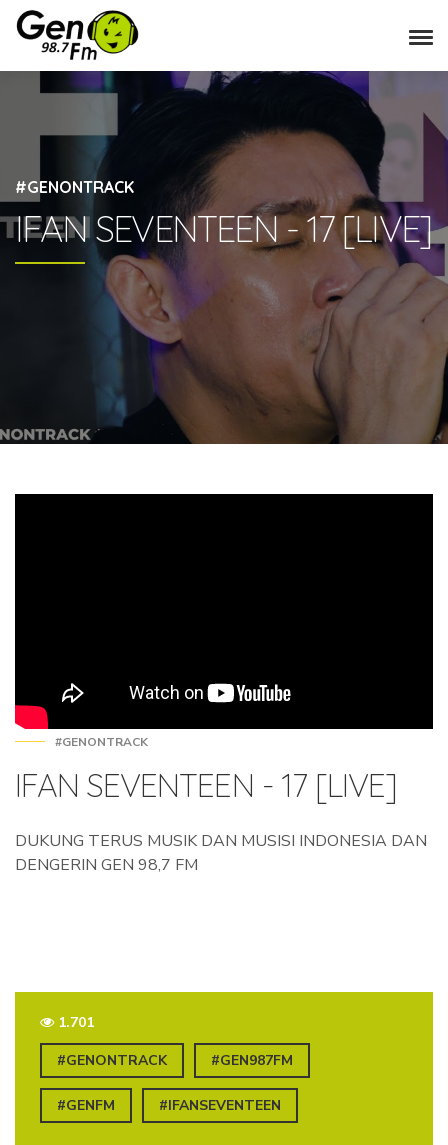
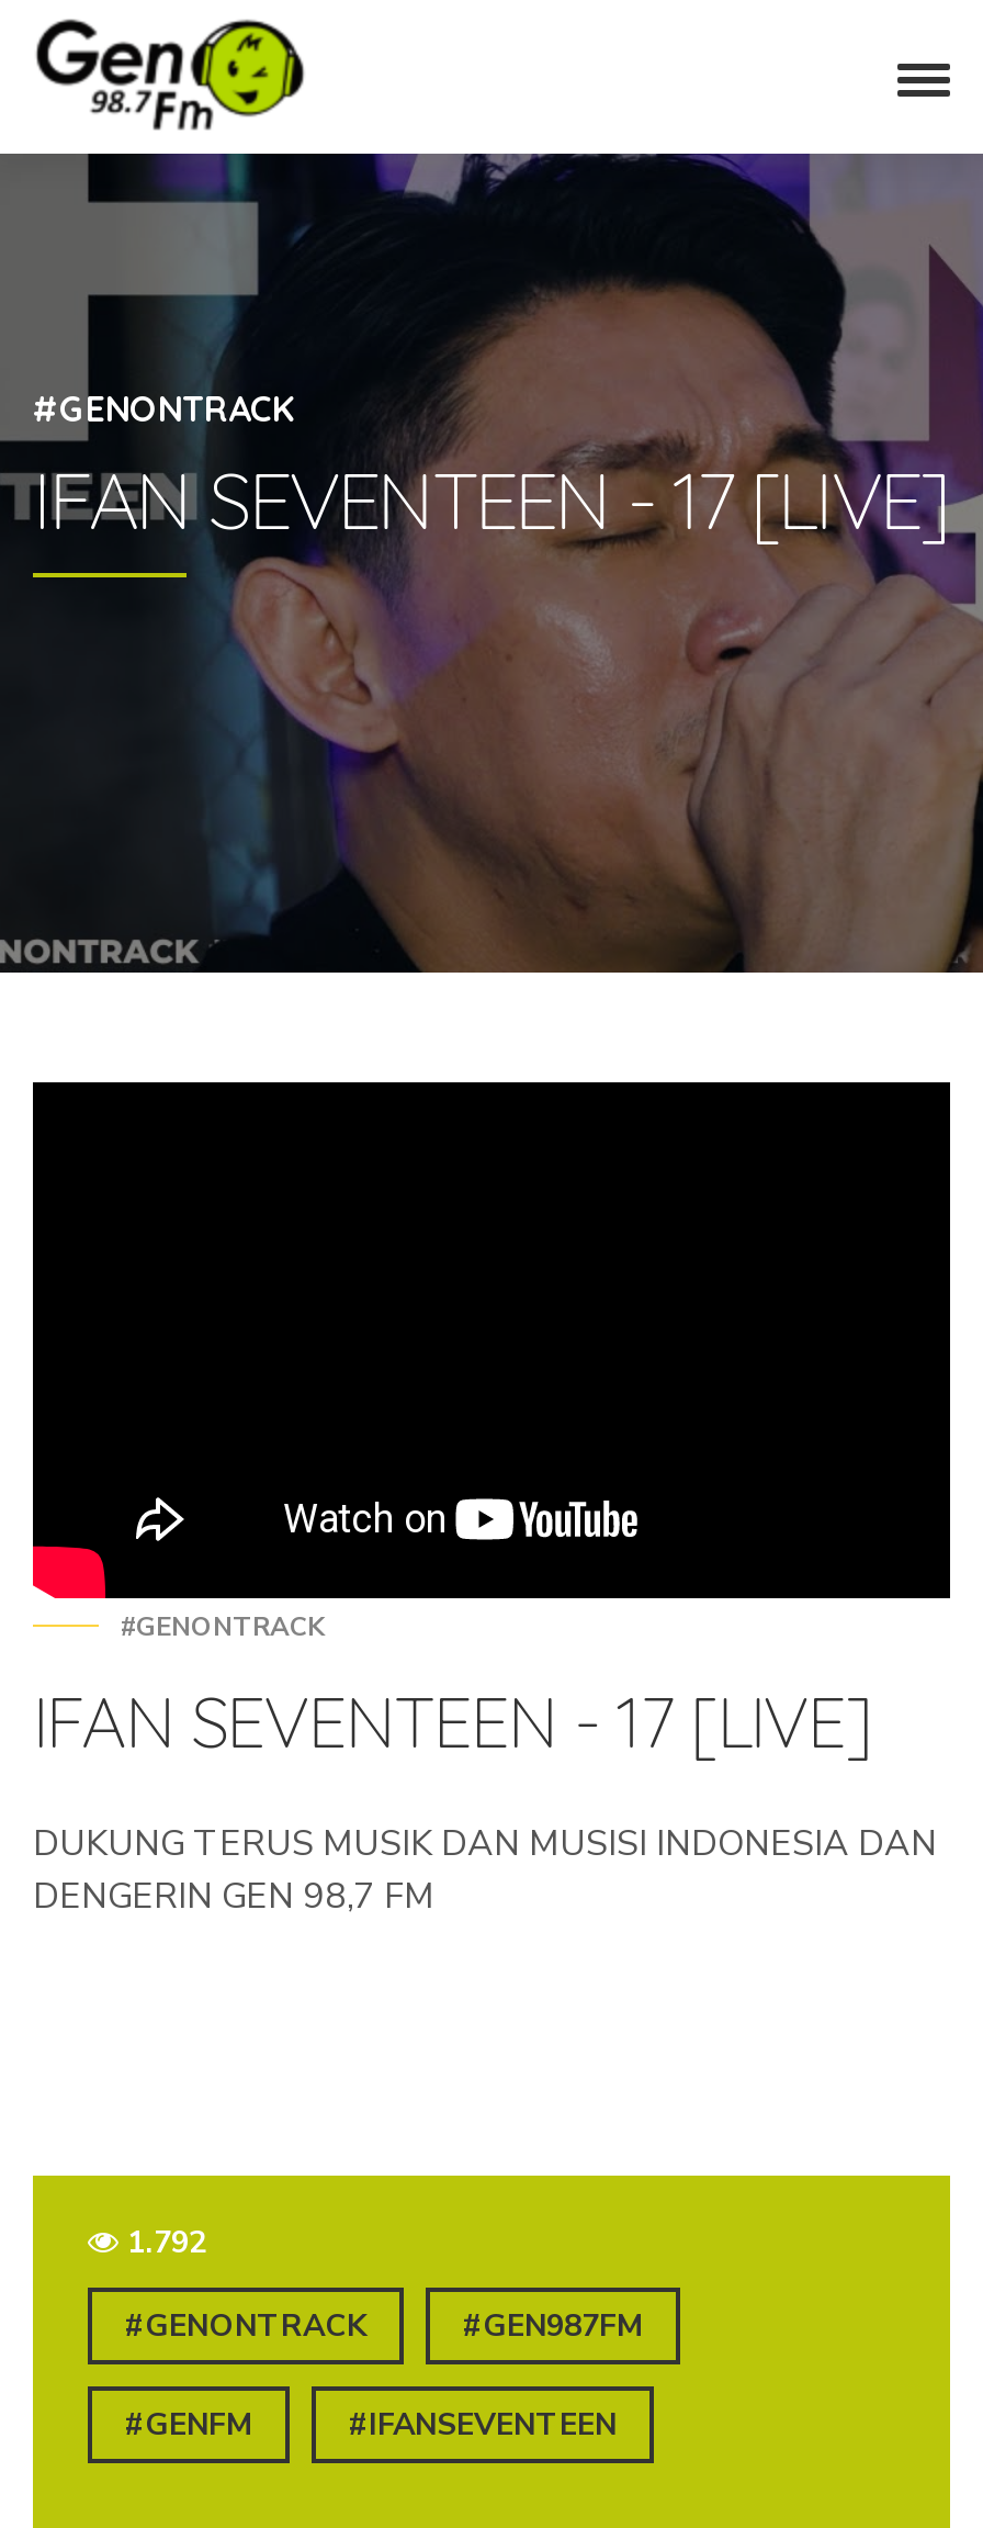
[54,1013,94,1032] 1.701 -> [118,2222,206,2264] 1.792

